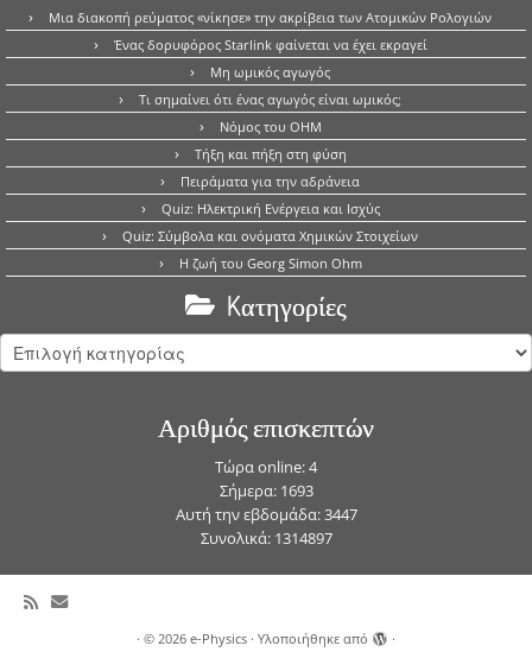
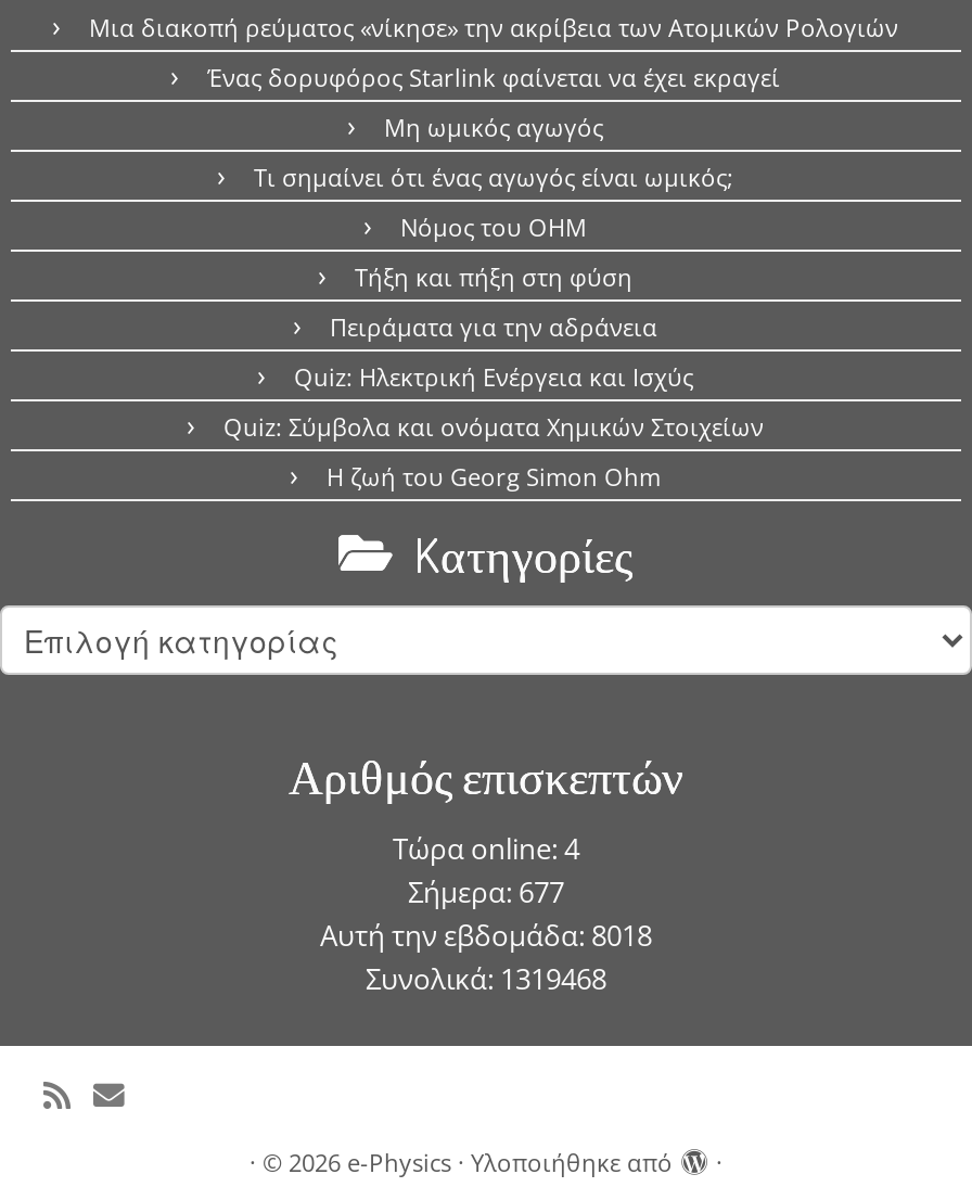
[219,480,313,501] Σήμερα: 1693 -> [408,872,564,911] Σήμερα: 677
[175,504,357,525] Αυτή την εβδομάδα: 3447 -> [320,916,652,955] Αυτή την εβδομάδα: 8018
[200,527,332,549] Συνολικά: 1314897 -> [366,959,606,998] Συνολικά: 1319468

